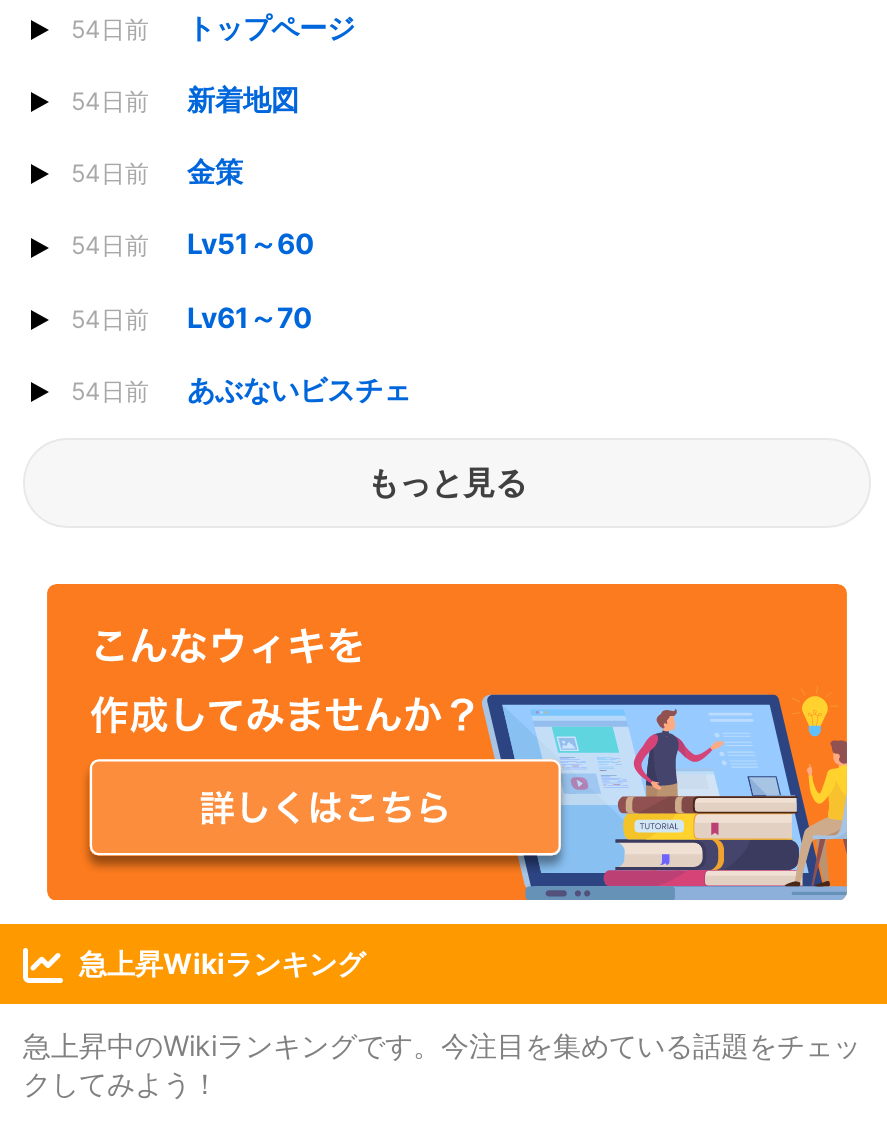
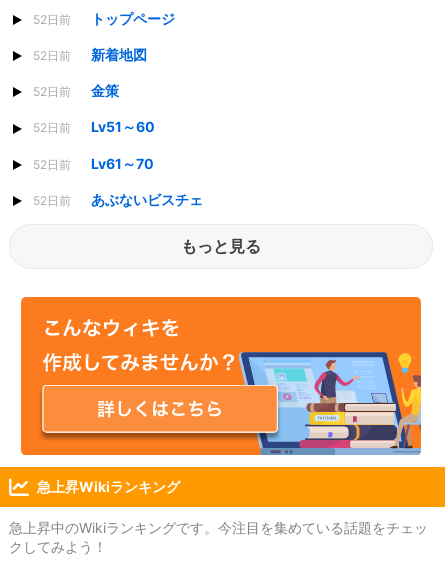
[71,10,355,44] 54日前 トップページ -> [33,10,175,27] 52日前 トップページ
[71,82,299,116] 54日前 新着地図 -> [33,46,147,63] 52日前 新着地図
[71,154,243,188] 54日前 金策 -> [33,82,119,99] 52日前 金策
[71,227,315,261] 54日前 Lv51～60 -> [33,118,155,135] 52日前 Lv51～60
[71,299,313,333] 54日前 Lv61～70 -> [33,154,154,171] 52日前 Lv61～70
[71,371,411,405] 54日前 あぶないビスチェ -> [33,191,203,208] 52日前 あぶないビスチェ

